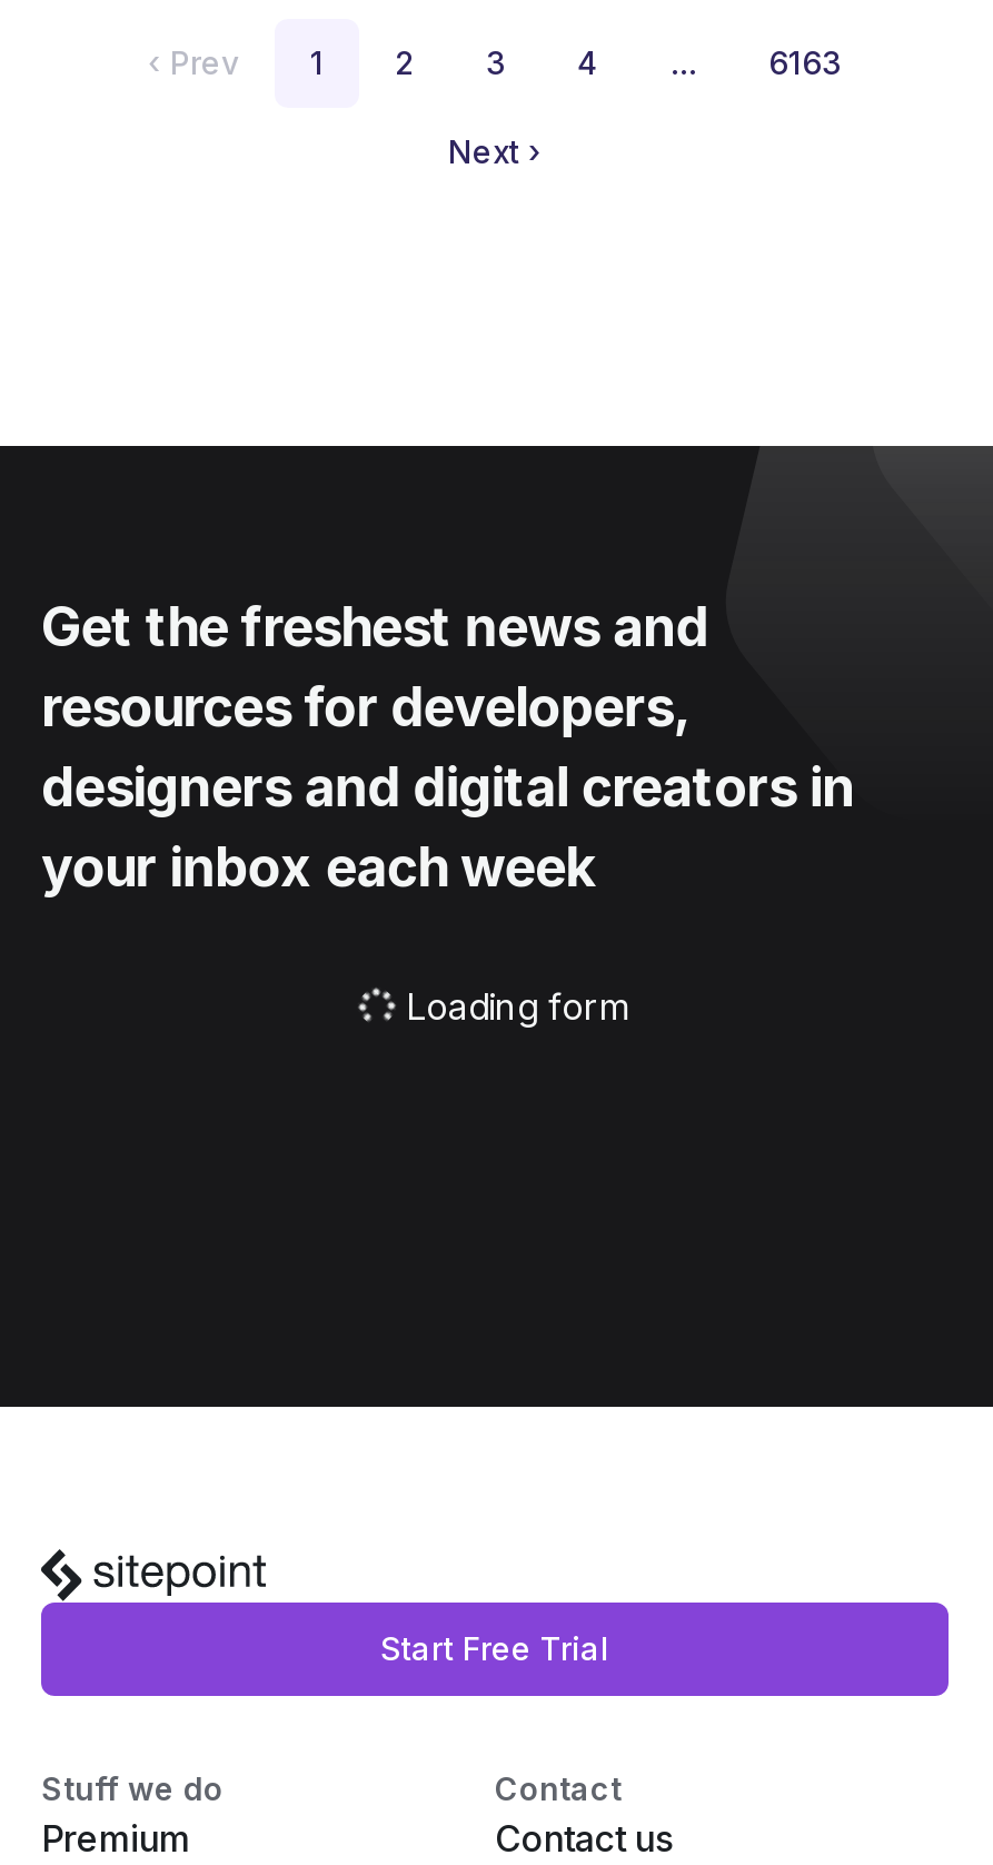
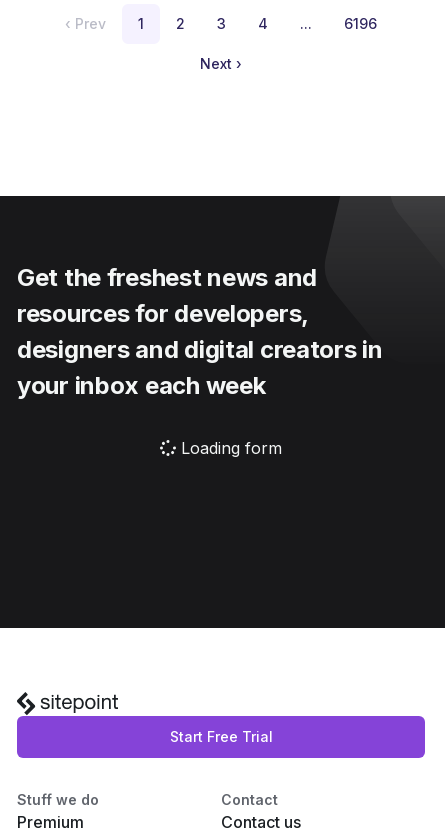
[768,43,842,81] 6163 -> [344,15,377,32] 6196

